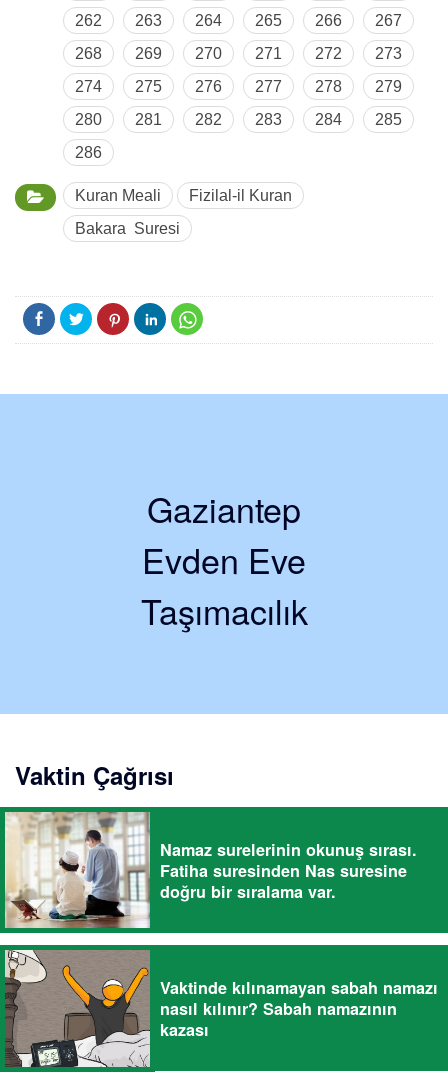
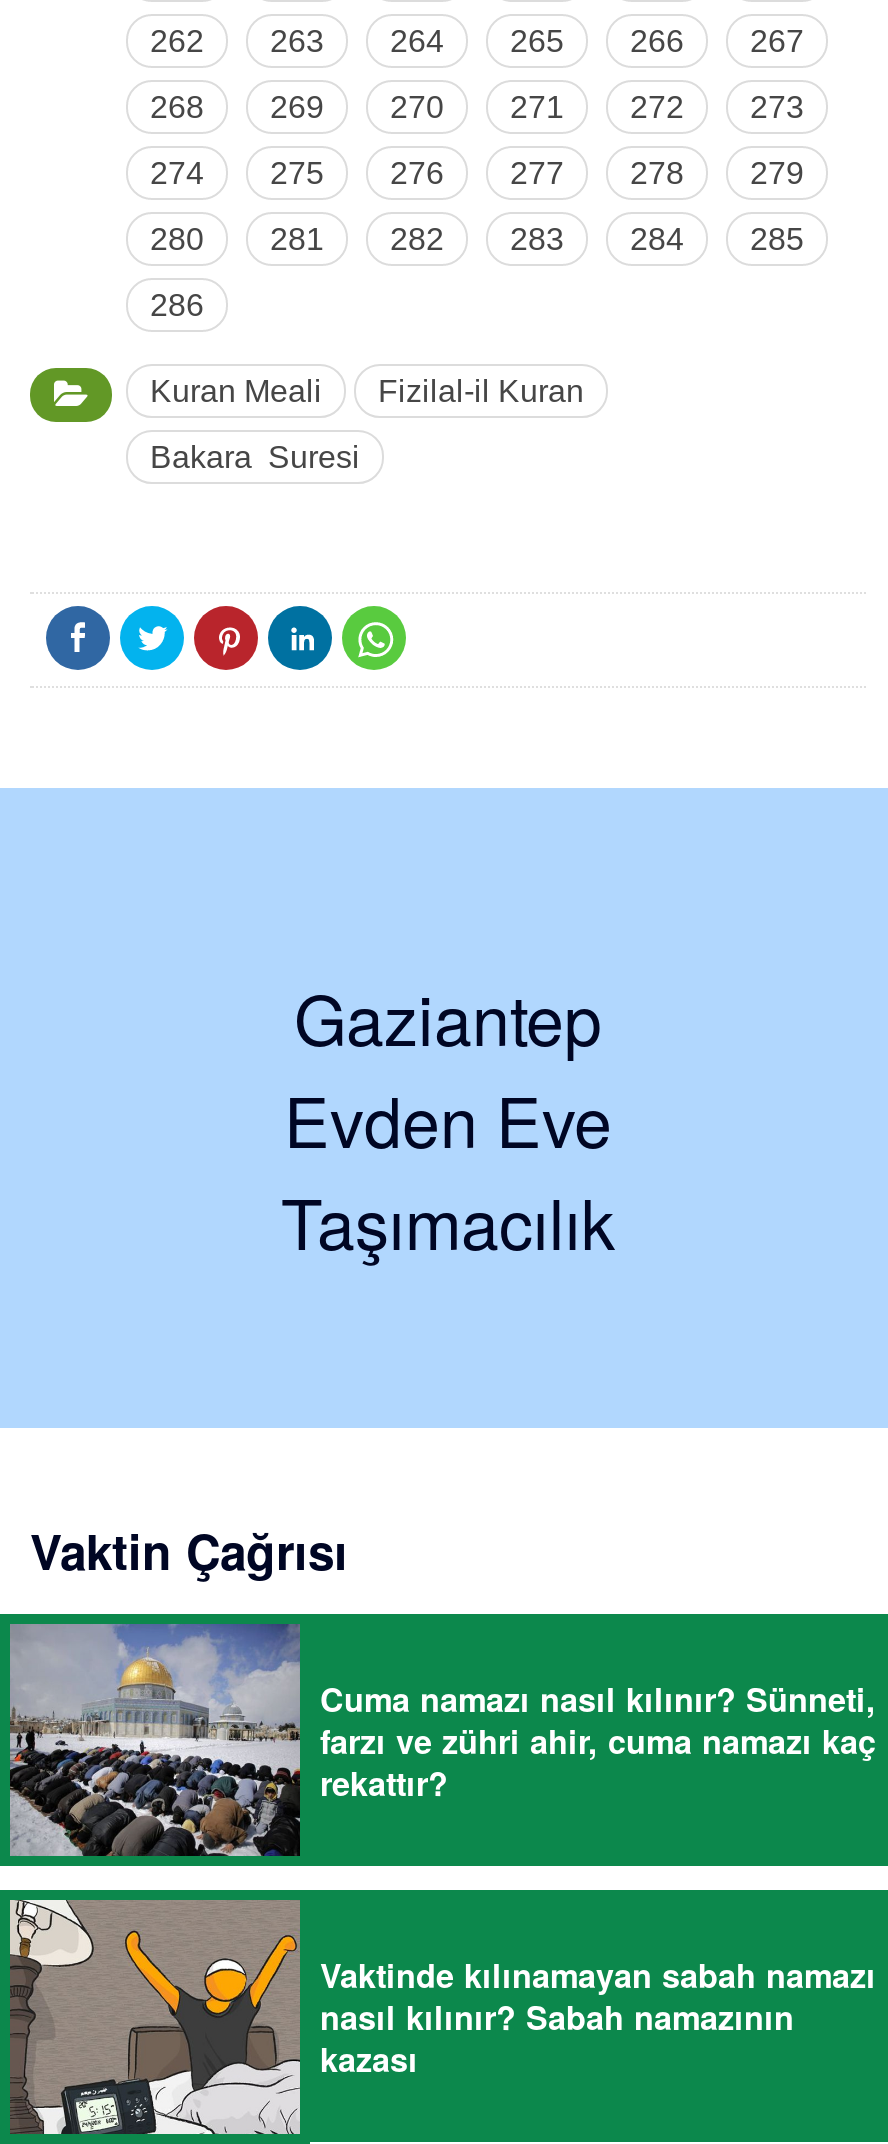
[4,811,417,929] [image] | Namaz surelerinin okunuş sırası. | Fatiha suresinden Nas suresine | doğru bir sıralama var. -> [8,1624,876,1858] [image] | Cuma namazı nasıl kılınır? Sünneti, | farzı ve zühri ahir, cuma namazı kaç | rekattır?

